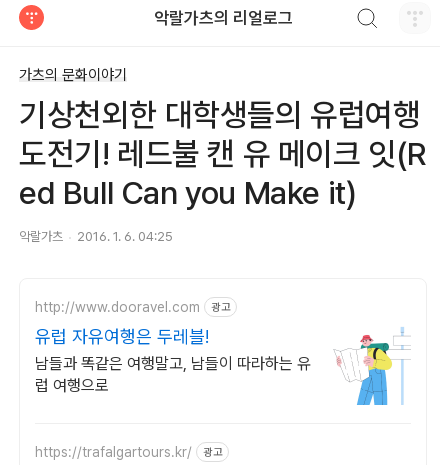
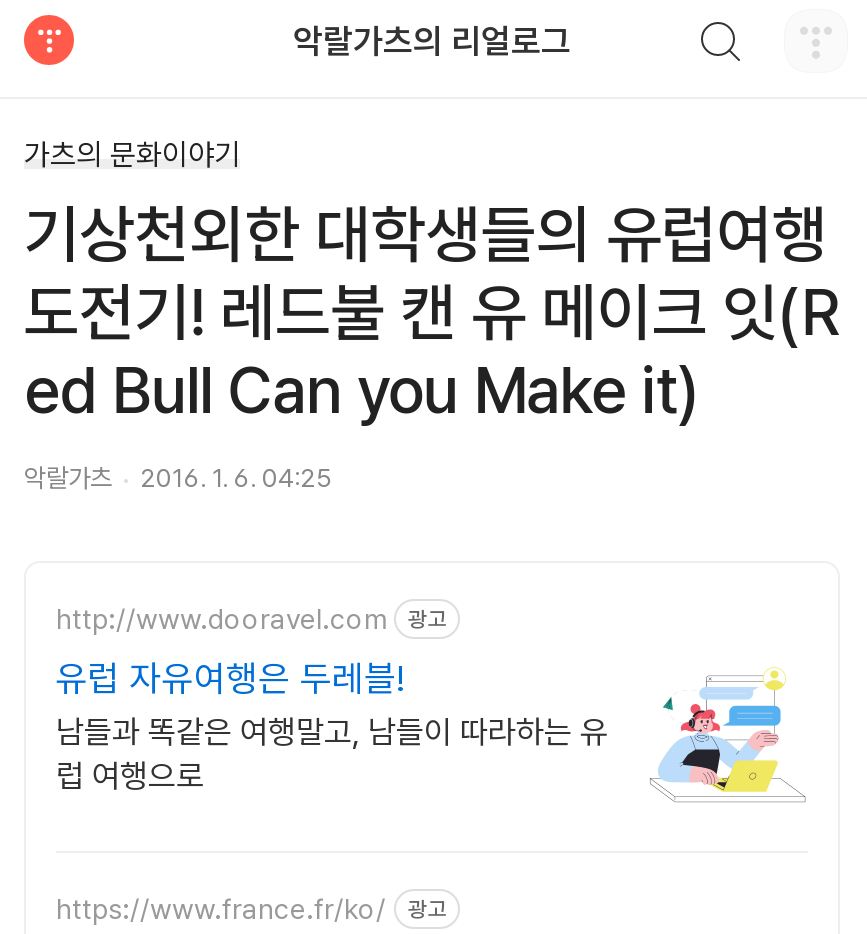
[334,327,405,406] [image] -> [650,661,806,815] [image]
[35,443,192,459] https://trafalgartours.kr/ -> [56,892,386,924] https://www.france.fr/ko/

